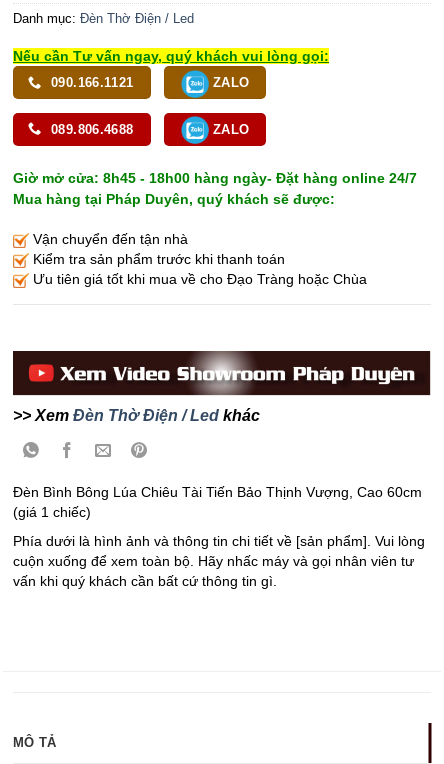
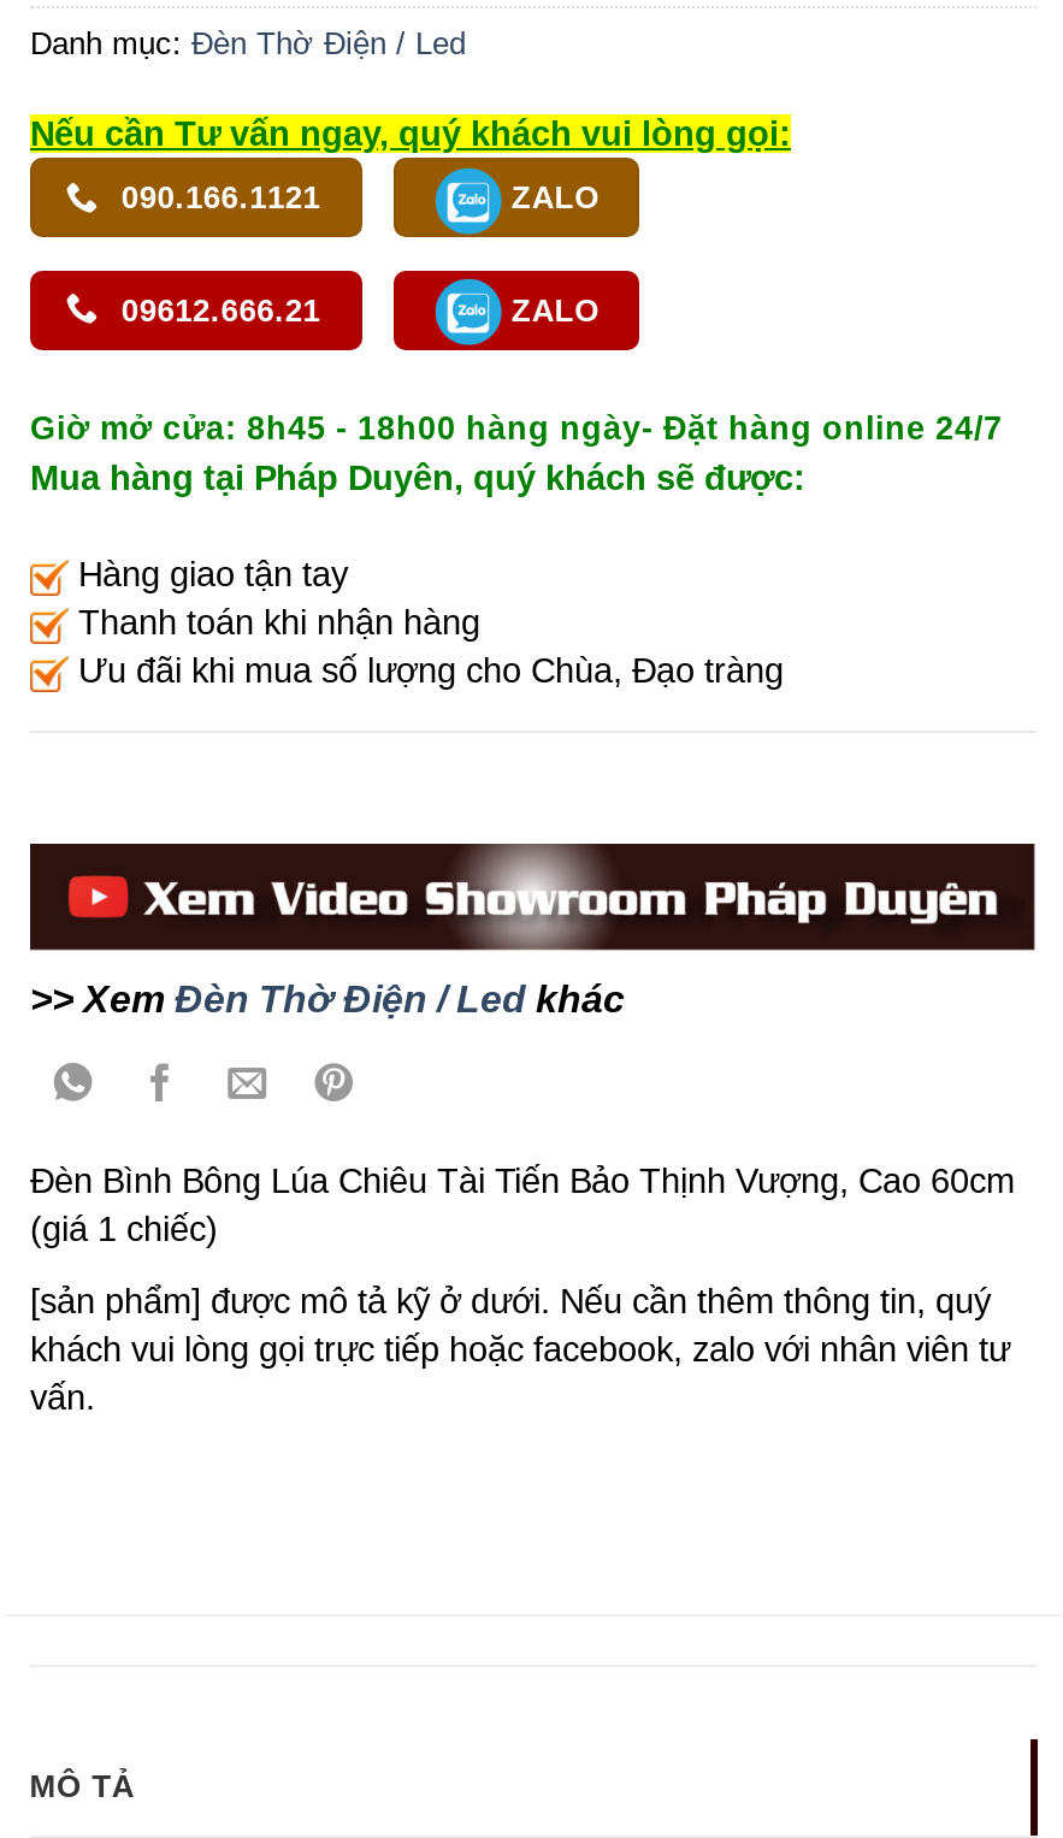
[46,122,134,137] 089.806.4688 -> [111,292,321,328] 09612.666.21
[29,231,367,287] Vận chuyển đến tận nhà | Kiểm tra sản phẩm trước khi thanh toán | Ưu tiên giá tốt khi mua về cho Đạo Tràng hoặc Chùa -> [69,556,784,690] Hàng giao tận tay | Thanh toán khi nhận hàng | Ưu đãi khi mua số lượng cho Chùa, Đạo tràng
[13,533,425,589] Phía dưới là hình ảnh và thông tin chi tiết về [sản phẩm]. Vui lòng | cuộn xuống để xem toàn bộ. Hãy nhấc máy và gọi nhân viên tư | vấn khi quý khách cần bất cứ thông tin gì. -> [30,1282,1010,1417] [sản phẩm] được mô tả kỹ ở dưới. Nếu cần thêm thông tin, quý | khách vui lòng gọi trực tiếp hoặc facebook, zalo với nhân viên tư | vấn.

